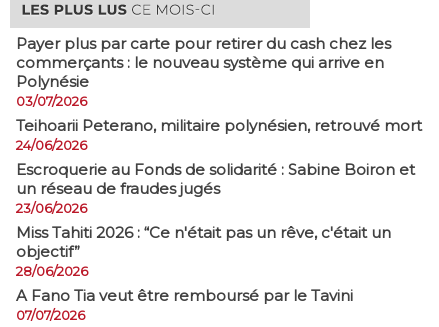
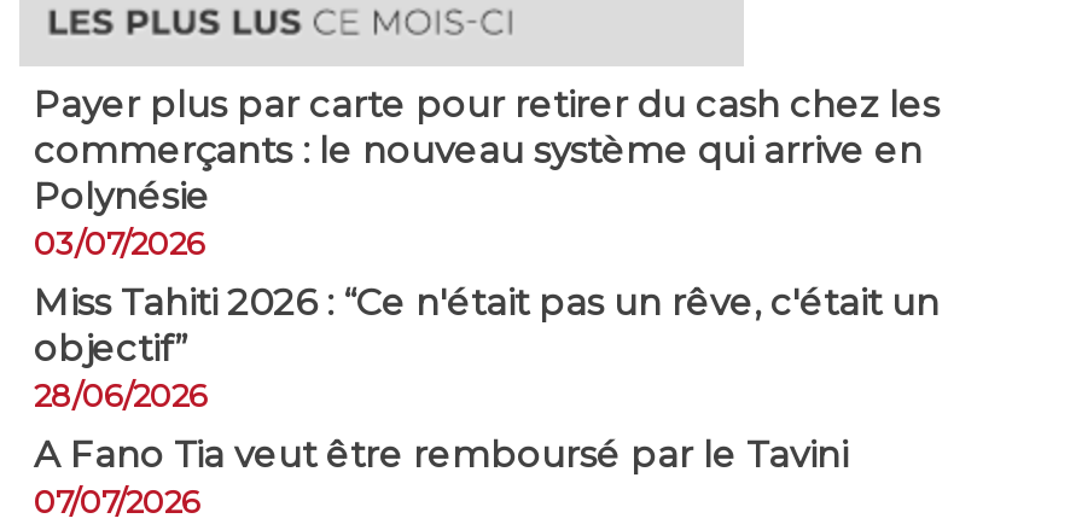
[16,116,422,216] Teihoarii Peterano, militaire polynésien, retrouvé mort | 24/06/2026 | Escroquerie au Fonds de solidarité : Sabine Boiron et | un réseau de fraudes jugés | 23/06/2026 -> none

